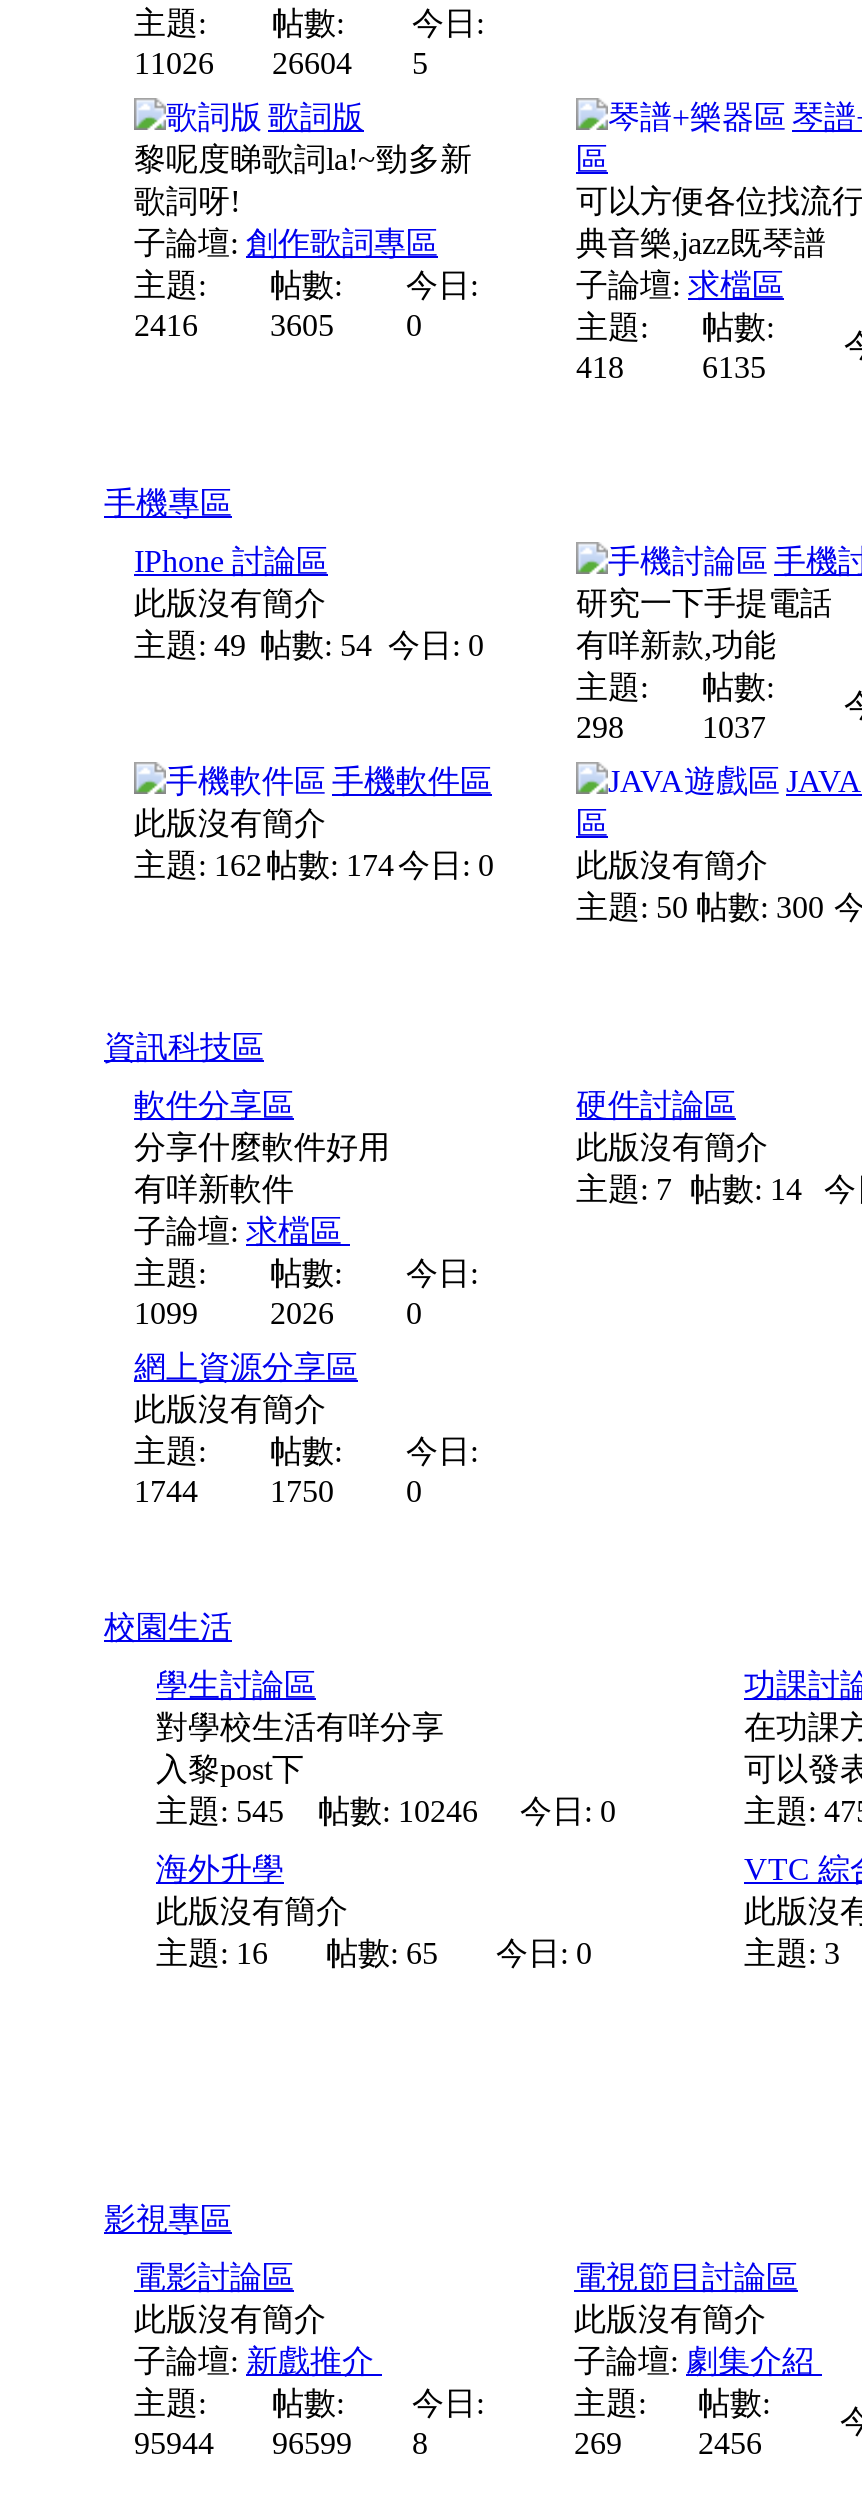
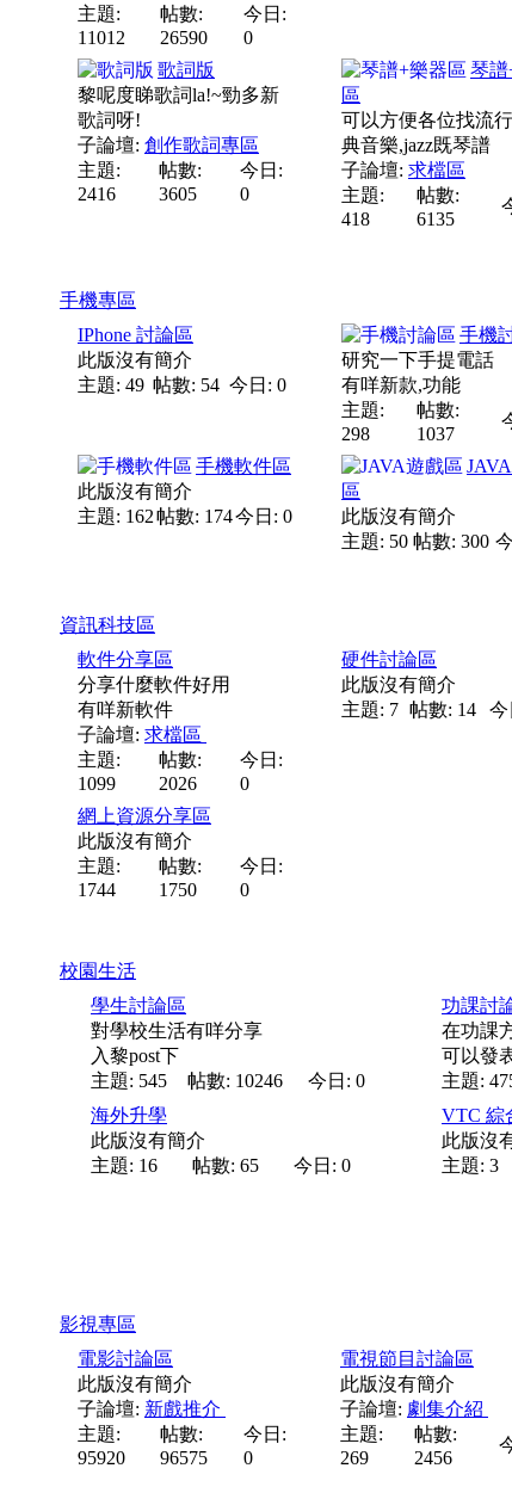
[134,46,214,80] 11026 -> [78,27,125,48] 11012
[272,46,352,80] 26604 -> [160,27,208,48] 26590
[412,46,428,80] 5 -> [243,27,253,48] 0
[134,2426,214,2460] 95944 -> [78,1448,125,1468] 95920
[272,2426,352,2460] 96599 -> [160,1448,208,1468] 96575
[412,2426,428,2460] 8 -> [243,1448,253,1468] 0

